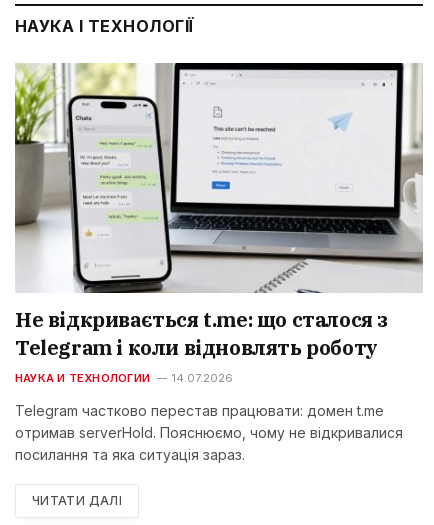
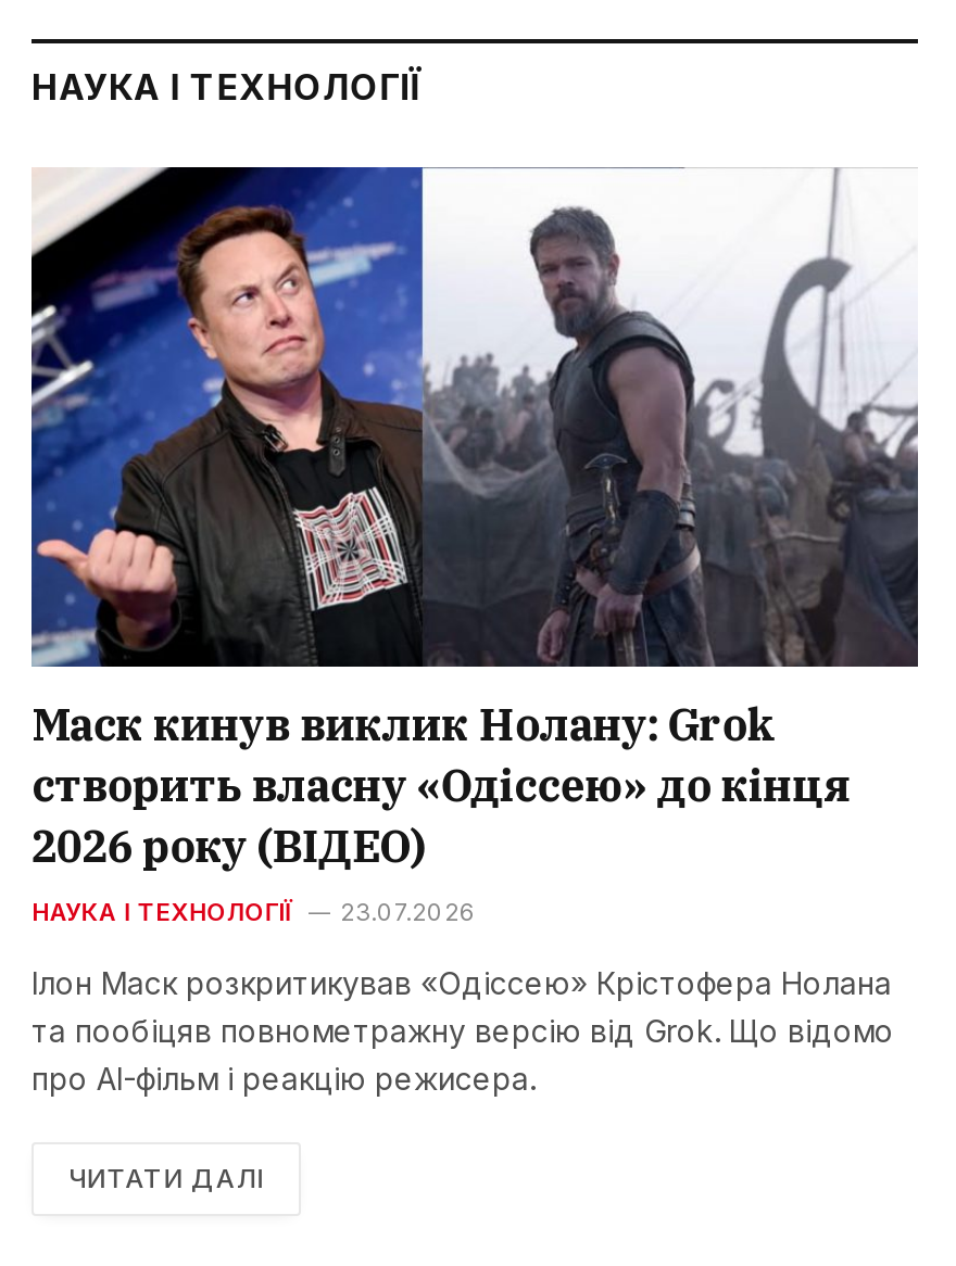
[14,62,423,385] [image] | Не відкривається t.me: що сталося з | Telegram і коли відновлять роботу | НАУКА И ТЕХНОЛОГИИ | 14.07.2026 -> [29,165,920,927] [image] | Маск кинув виклик Нолану: Grok | створить власну «Одіссею» до кінця | 2026 року (ВІДЕО) | НАУКА І ТЕХНОЛОГІЇ | 23.07.2026
[15,402,403,463] Telegram частково перестав працювати: домен t.me | отримав serverHold. Пояснюємо, чому не відкривалися | посилання та яка ситуація зараз. -> [32,964,894,1096] Ілон Маск розкритикував «Одіссею» Крістофера Нолана | та пообіцяв повнометражну версію від Grok. Що відомо | про AI-фільм і реакцію режисера.

